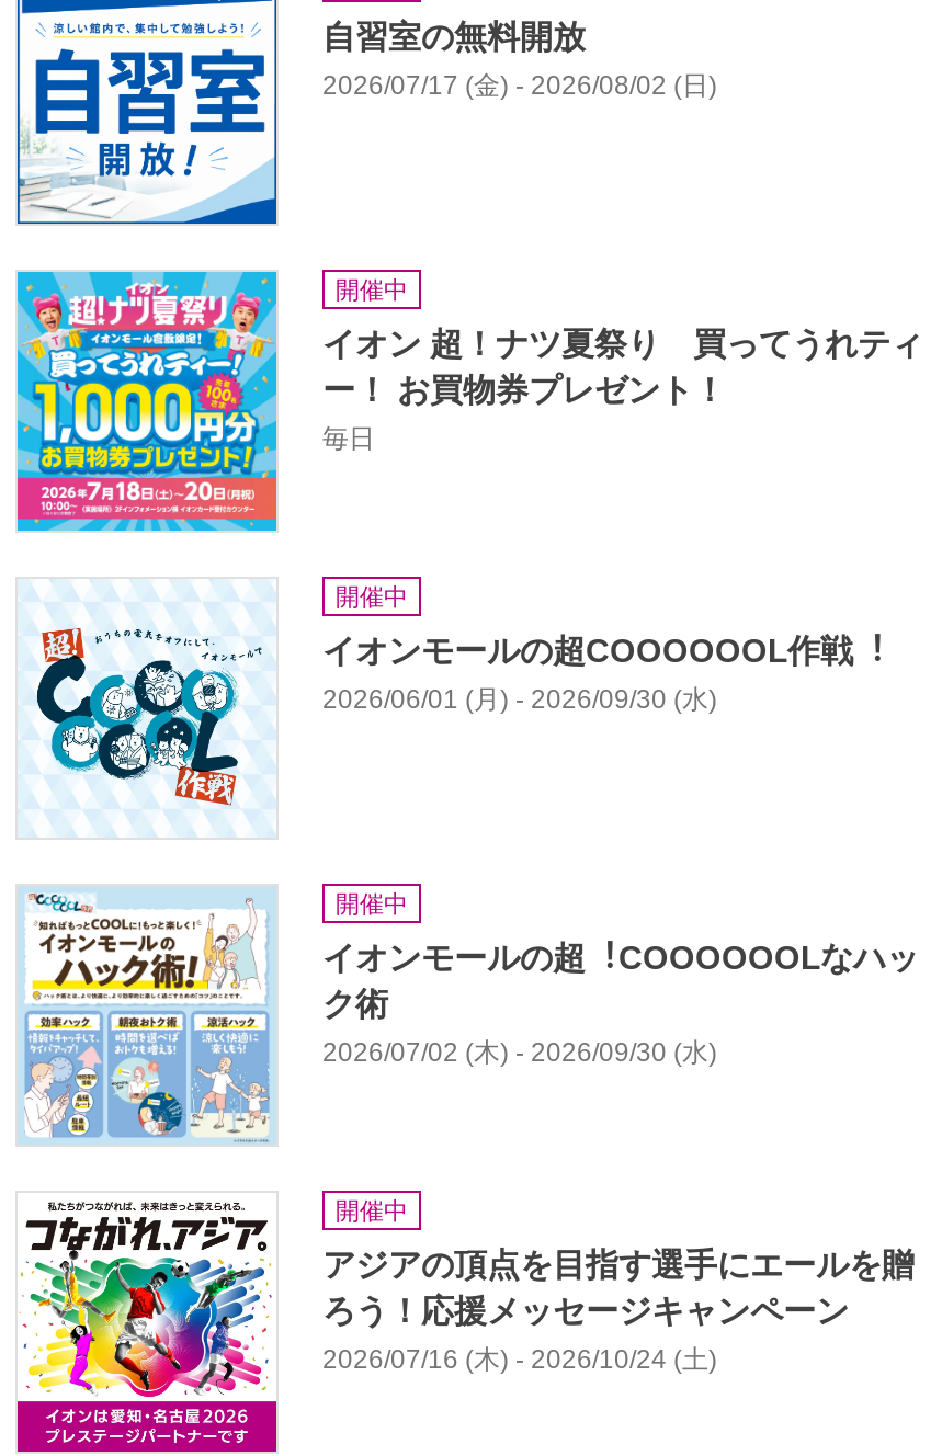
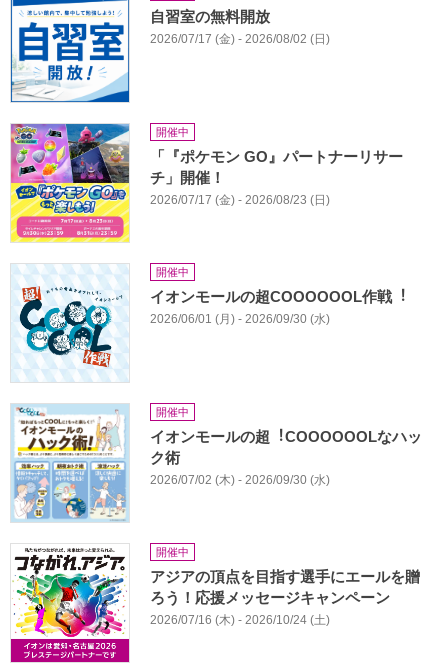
[15,270,923,533] [image] | イオン 超！ナツ夏祭り 買ってうれティ | ー！ お買物券プレゼント！ | 毎日 -> [10,123,403,243] [image] | 「『ポケモン GO』パートナーリサー | チ」開催！ | 2026/07/17 (金) - 2026/08/23 (日)

